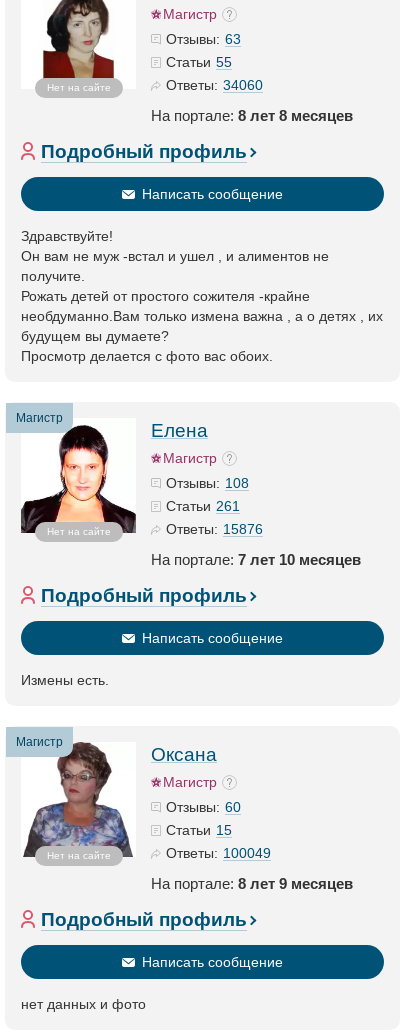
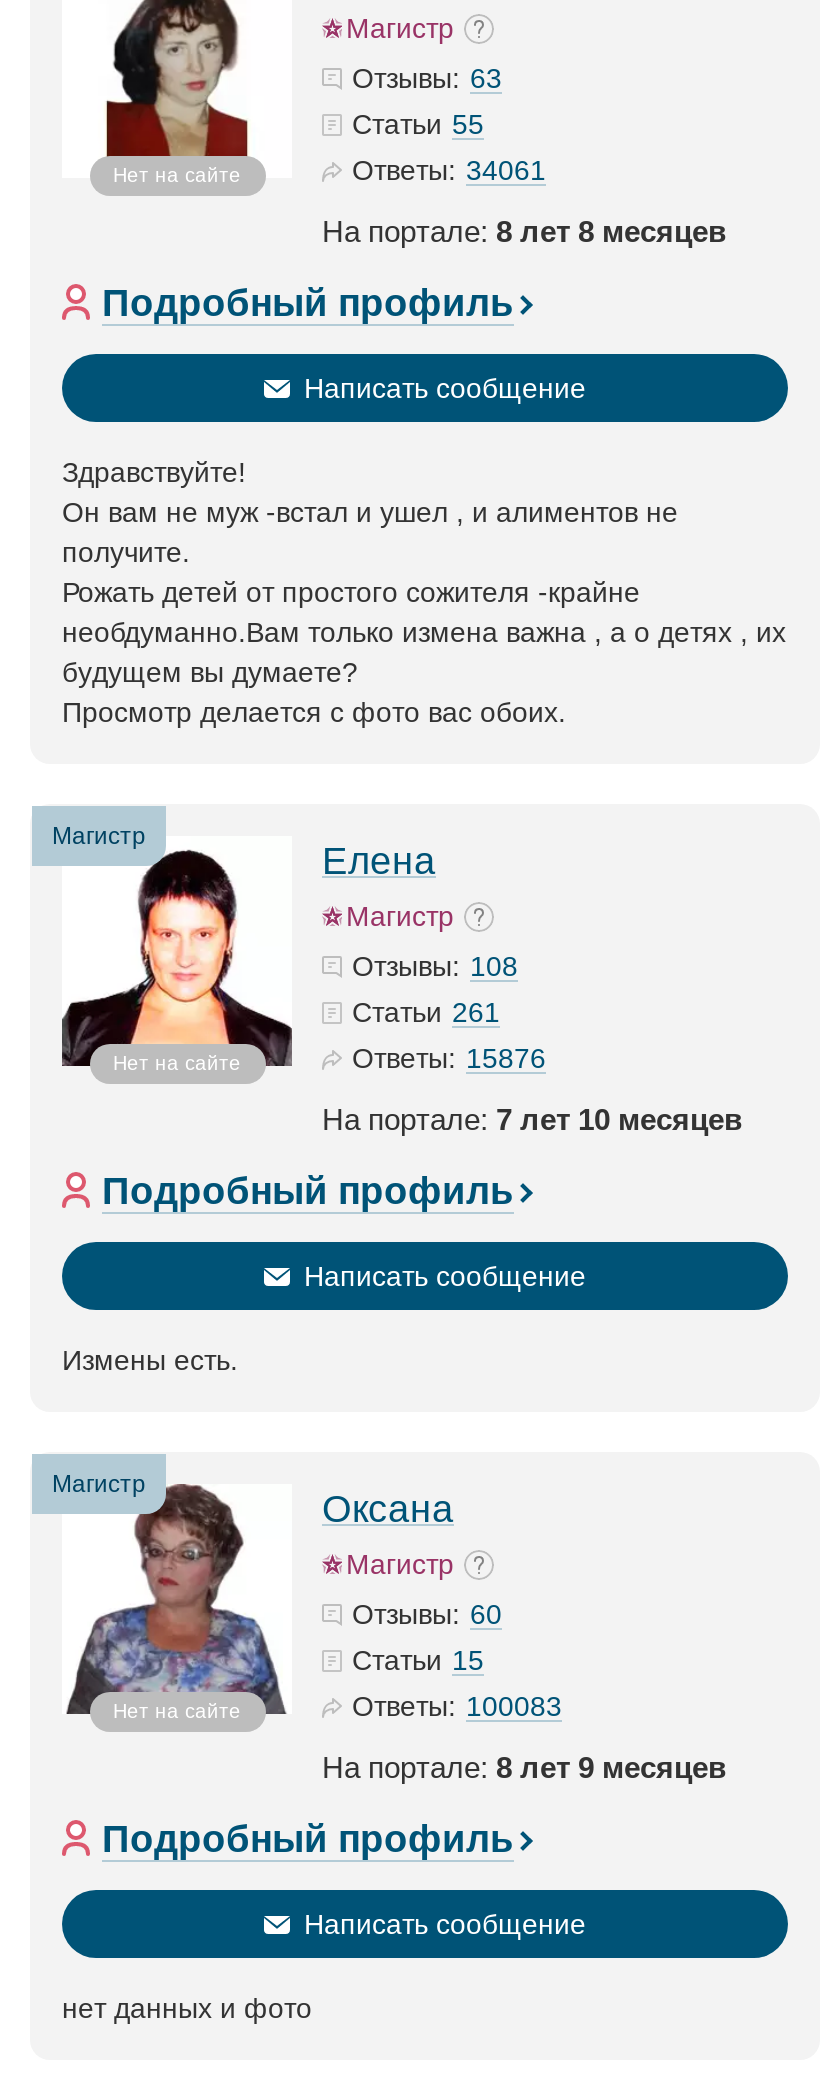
[166,76,263,93] Ответы: 34060 -> [352,153,546,186] Ответы: 34061
[166,844,271,861] Ответы: 100049 -> [352,1689,562,1722] Ответы: 100083

